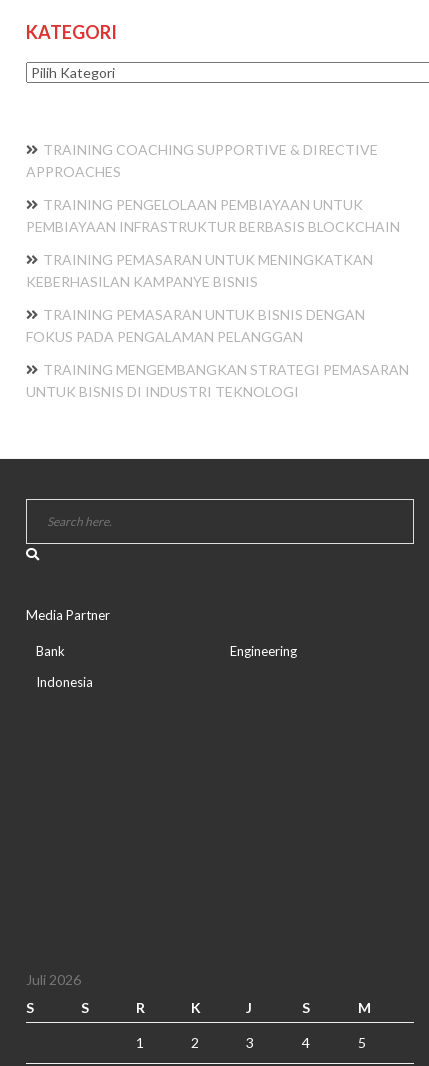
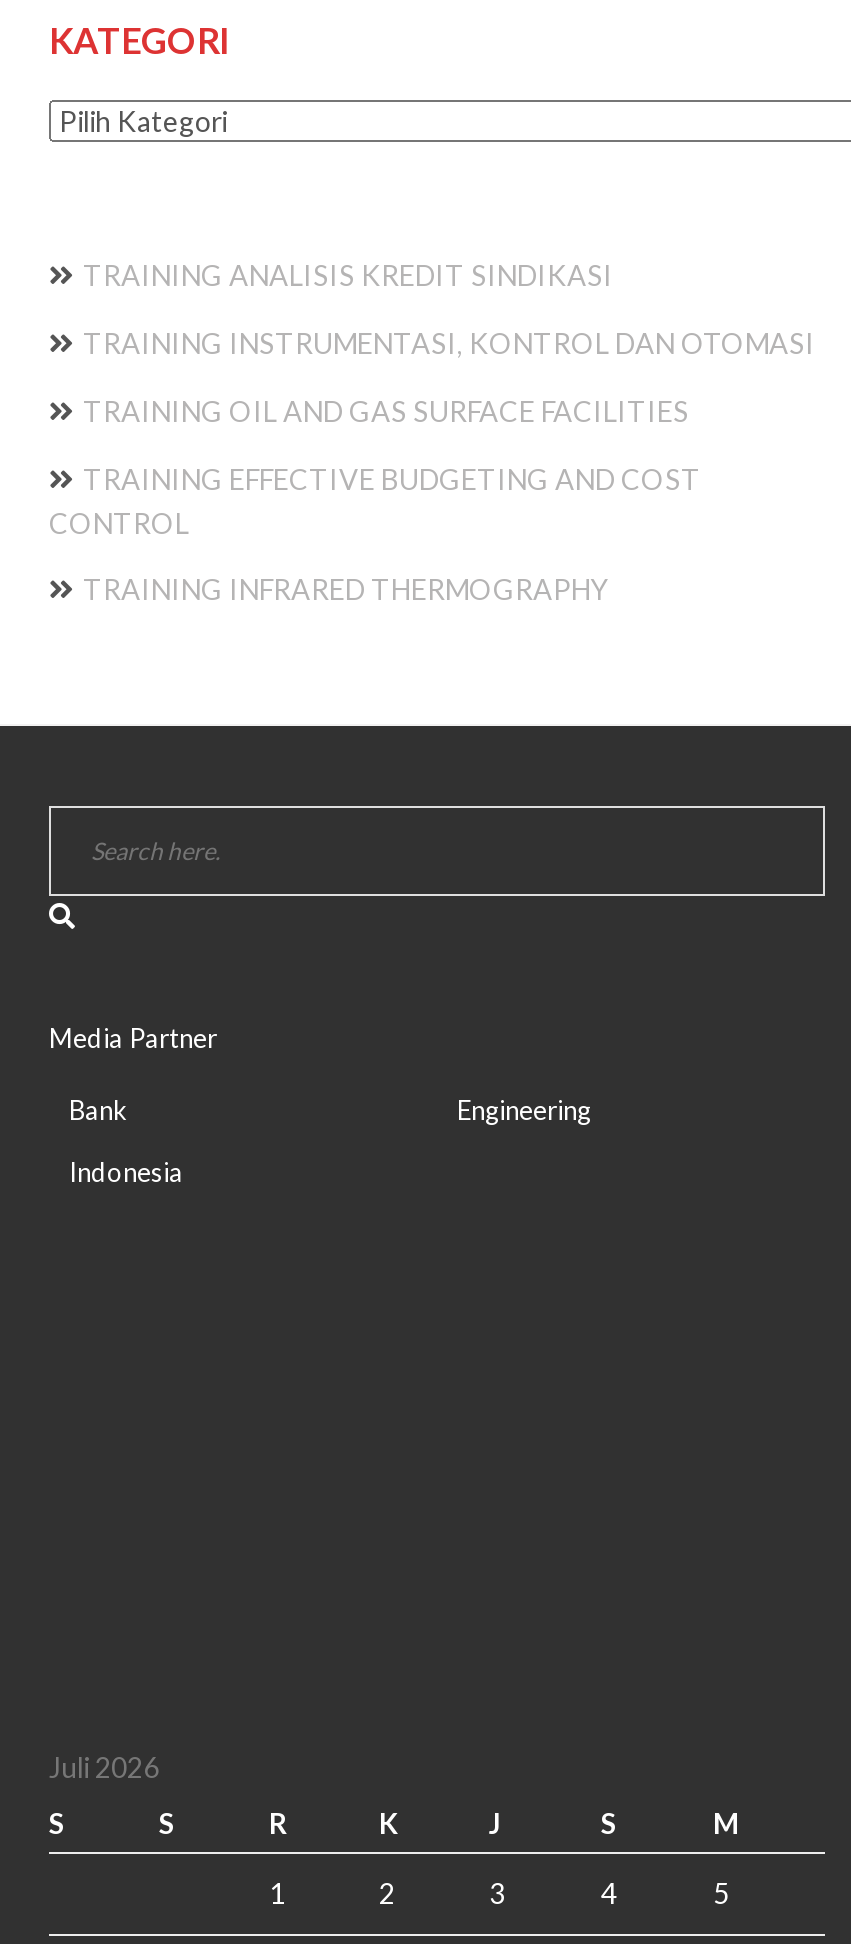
[26,141,378,180] TRAINING COACHING SUPPORTIVE & DIRECTIVE | APPROACHES -> [83,259,613,293] TRAINING ANALISIS KREDIT SINDIKASI
[26,196,400,235] TRAINING PENGELOLAAN PEMBIAYAAN UNTUK | PEMBIAYAAN INFRASTRUKTUR BERBASIS BLOCKCHAIN -> [83,327,815,361] TRAINING INSTRUMENTASI, KONTROL DAN OTOMASI
[26,251,373,290] TRAINING PEMASARAN UNTUK MENINGKATKAN | KEBERHASILAN KAMPANYE BISNIS -> [83,395,689,429] TRAINING OIL AND GAS SURFACE FACILITIES
[26,306,365,345] TRAINING PEMASARAN UNTUK BISNIS DENGAN | FOKUS PADA PENGALAMAN PELANGGAN -> [49,463,701,541] TRAINING EFFECTIVE BUDGETING AND COST | CONTROL
[26,361,409,400] TRAINING MENGEMBANGKAN STRATEGI PEMASARAN | UNTUK BISNIS DI INDUSTRI TEKNOLOGI -> [83,573,609,607] TRAINING INFRARED THERMOGRAPHY

